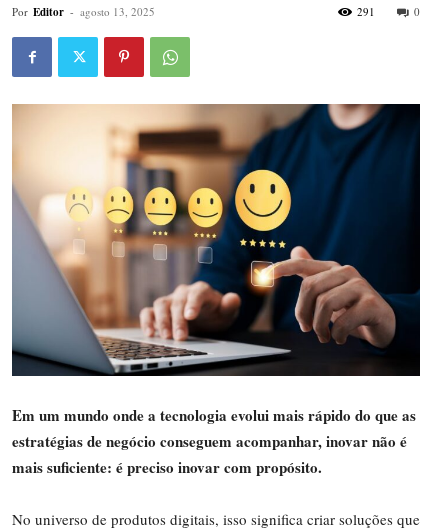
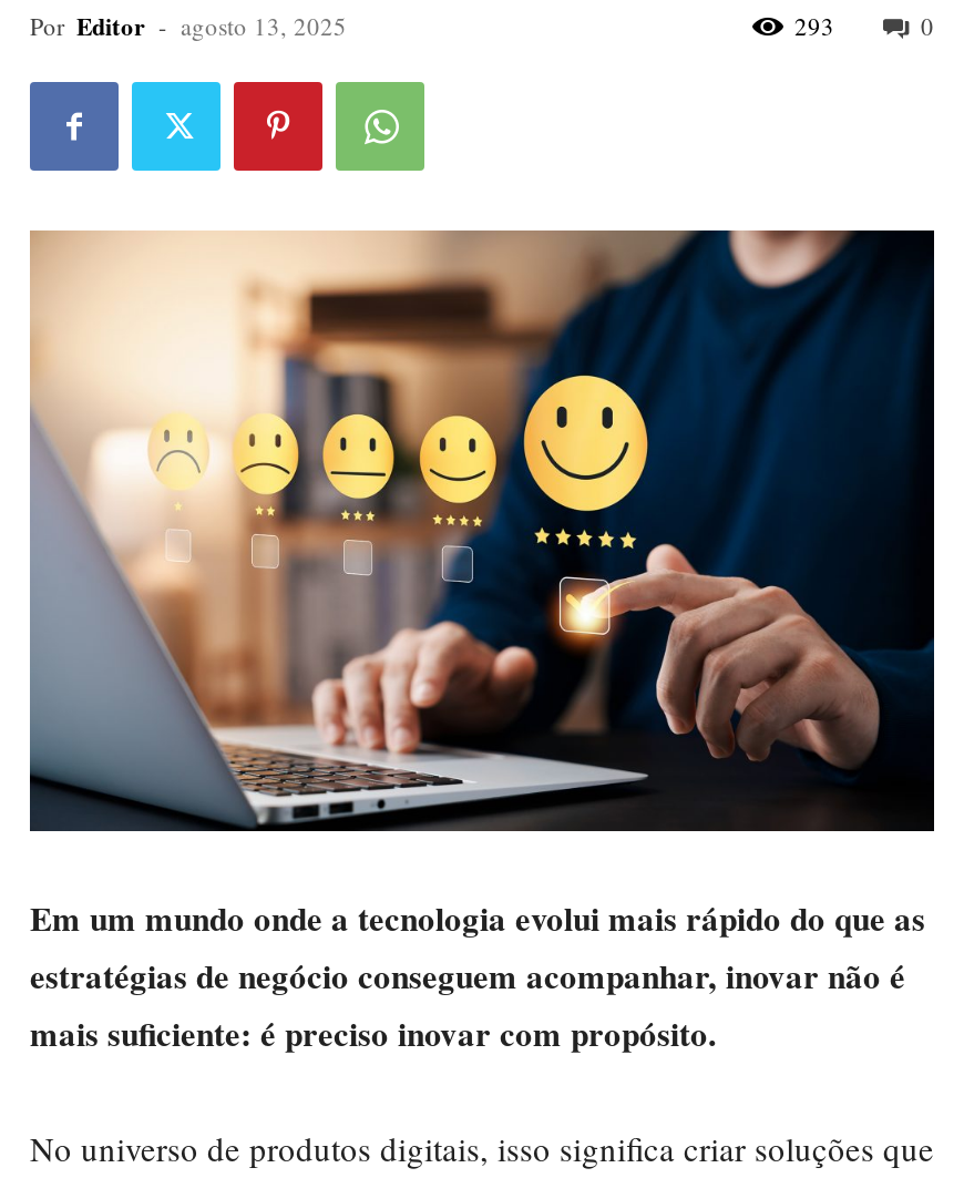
[357,4,375,19] 291 -> [794,8,834,41] 293

